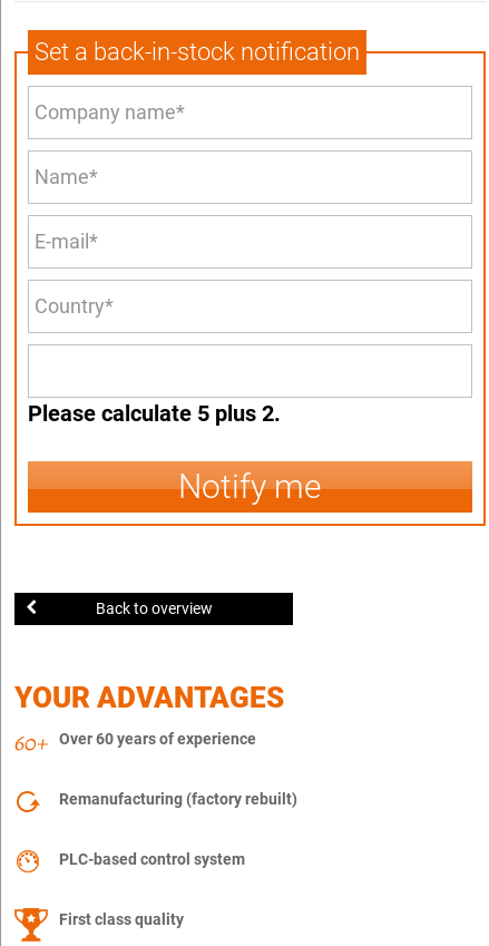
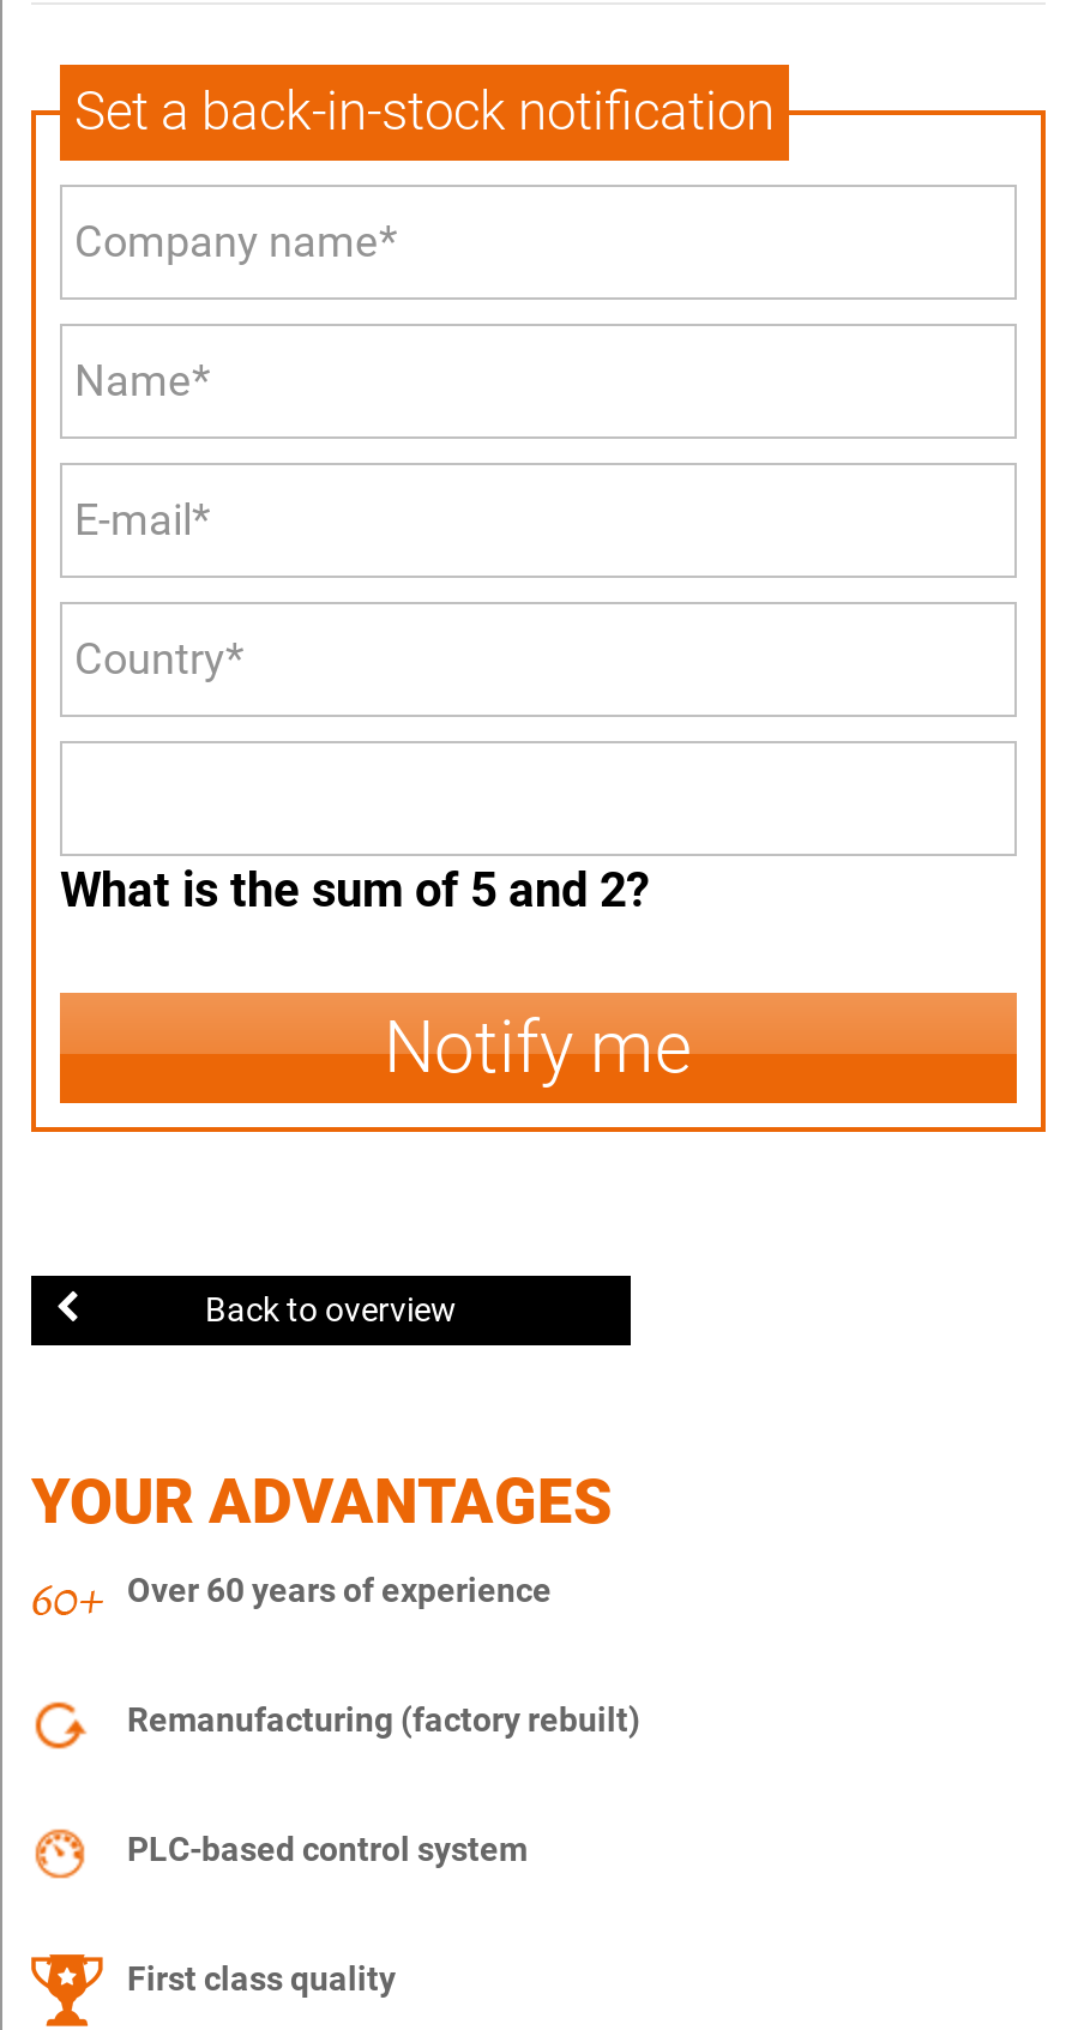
[28,401,281,427] Please calculate 5 plus 2. -> [60,862,650,920] What is the sum of 5 and 2?

